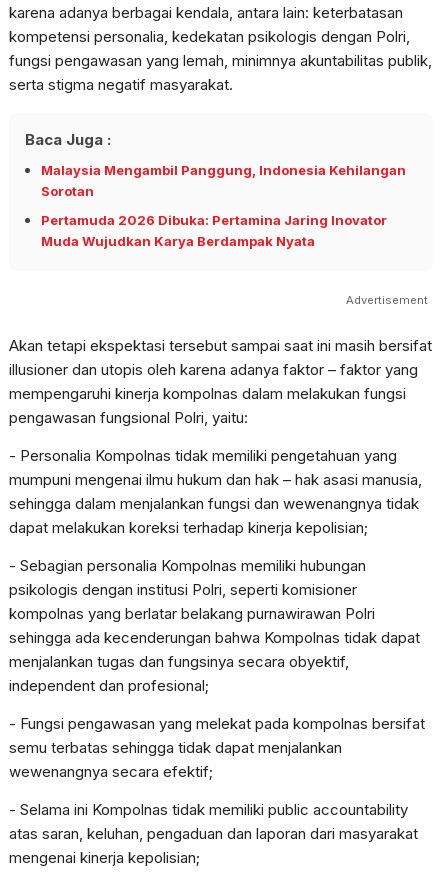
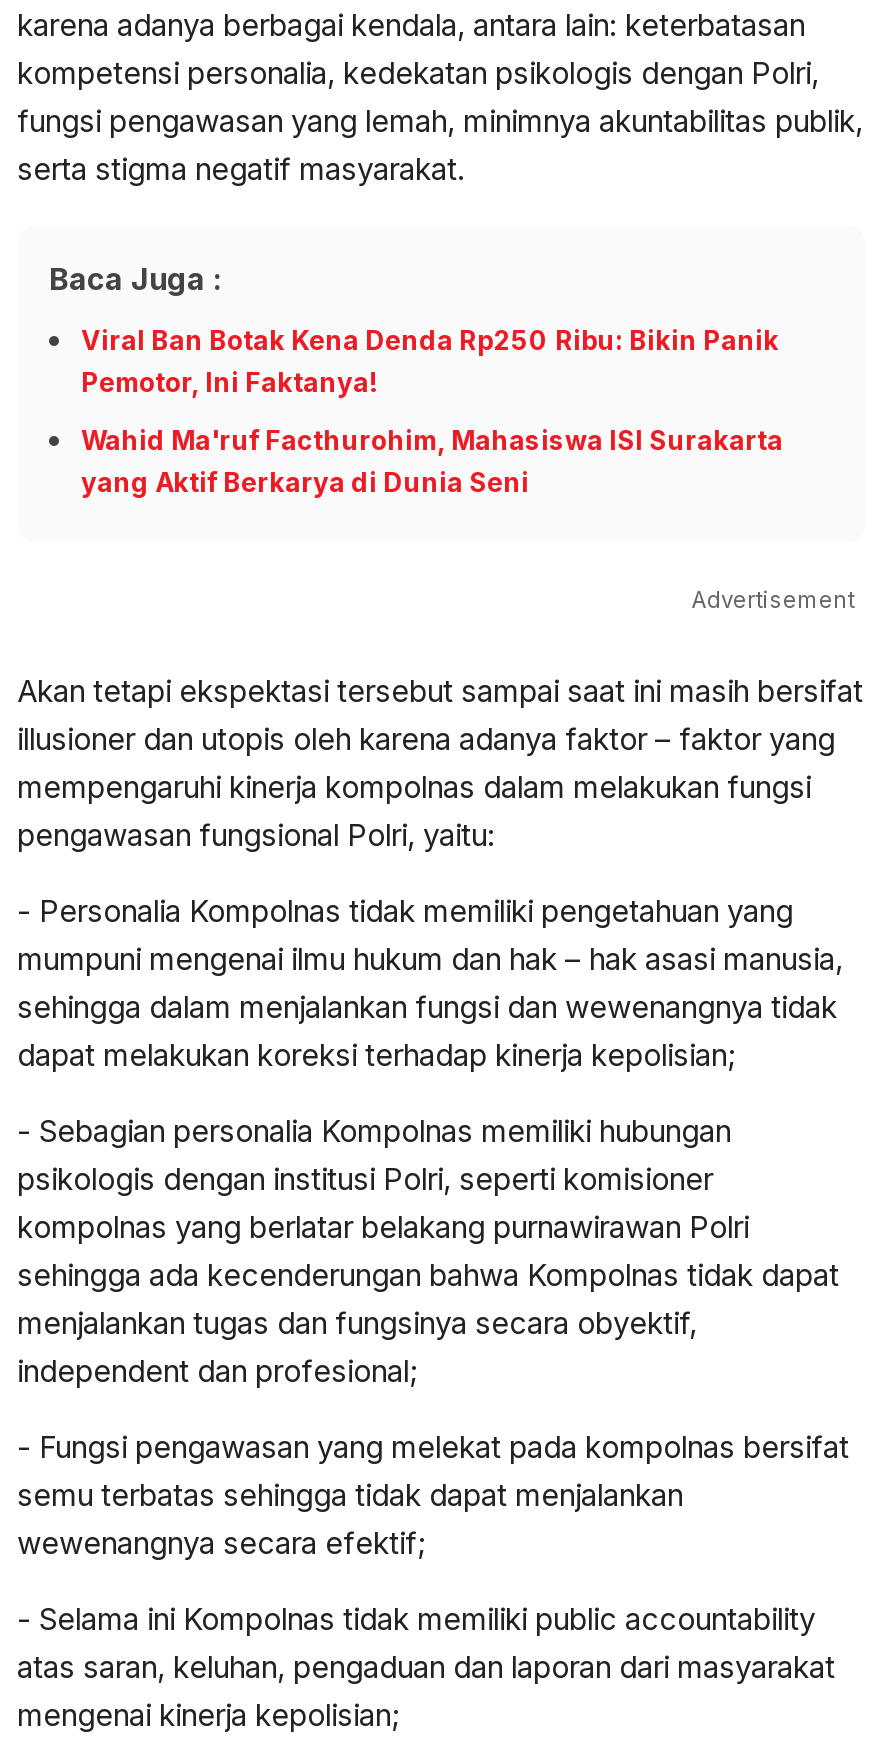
[41,162,406,199] Malaysia Mengambil Panggung, Indonesia Kehilangan | Sorotan -> [81,324,779,398] Viral Ban Botak Kena Denda Rp250 Ribu: Bikin Panik | Pemotor, Ini Faktanya!
[41,212,387,249] Pertamuda 2026 Dibuka: Pertamina Jaring Inovator | Muda Wujudkan Karya Berdampak Nyata -> [81,424,783,498] Wahid Ma'ruf Facthurohim, Mahasiswa ISI Surakarta | yang Aktif Berkarya di Dunia Seni

